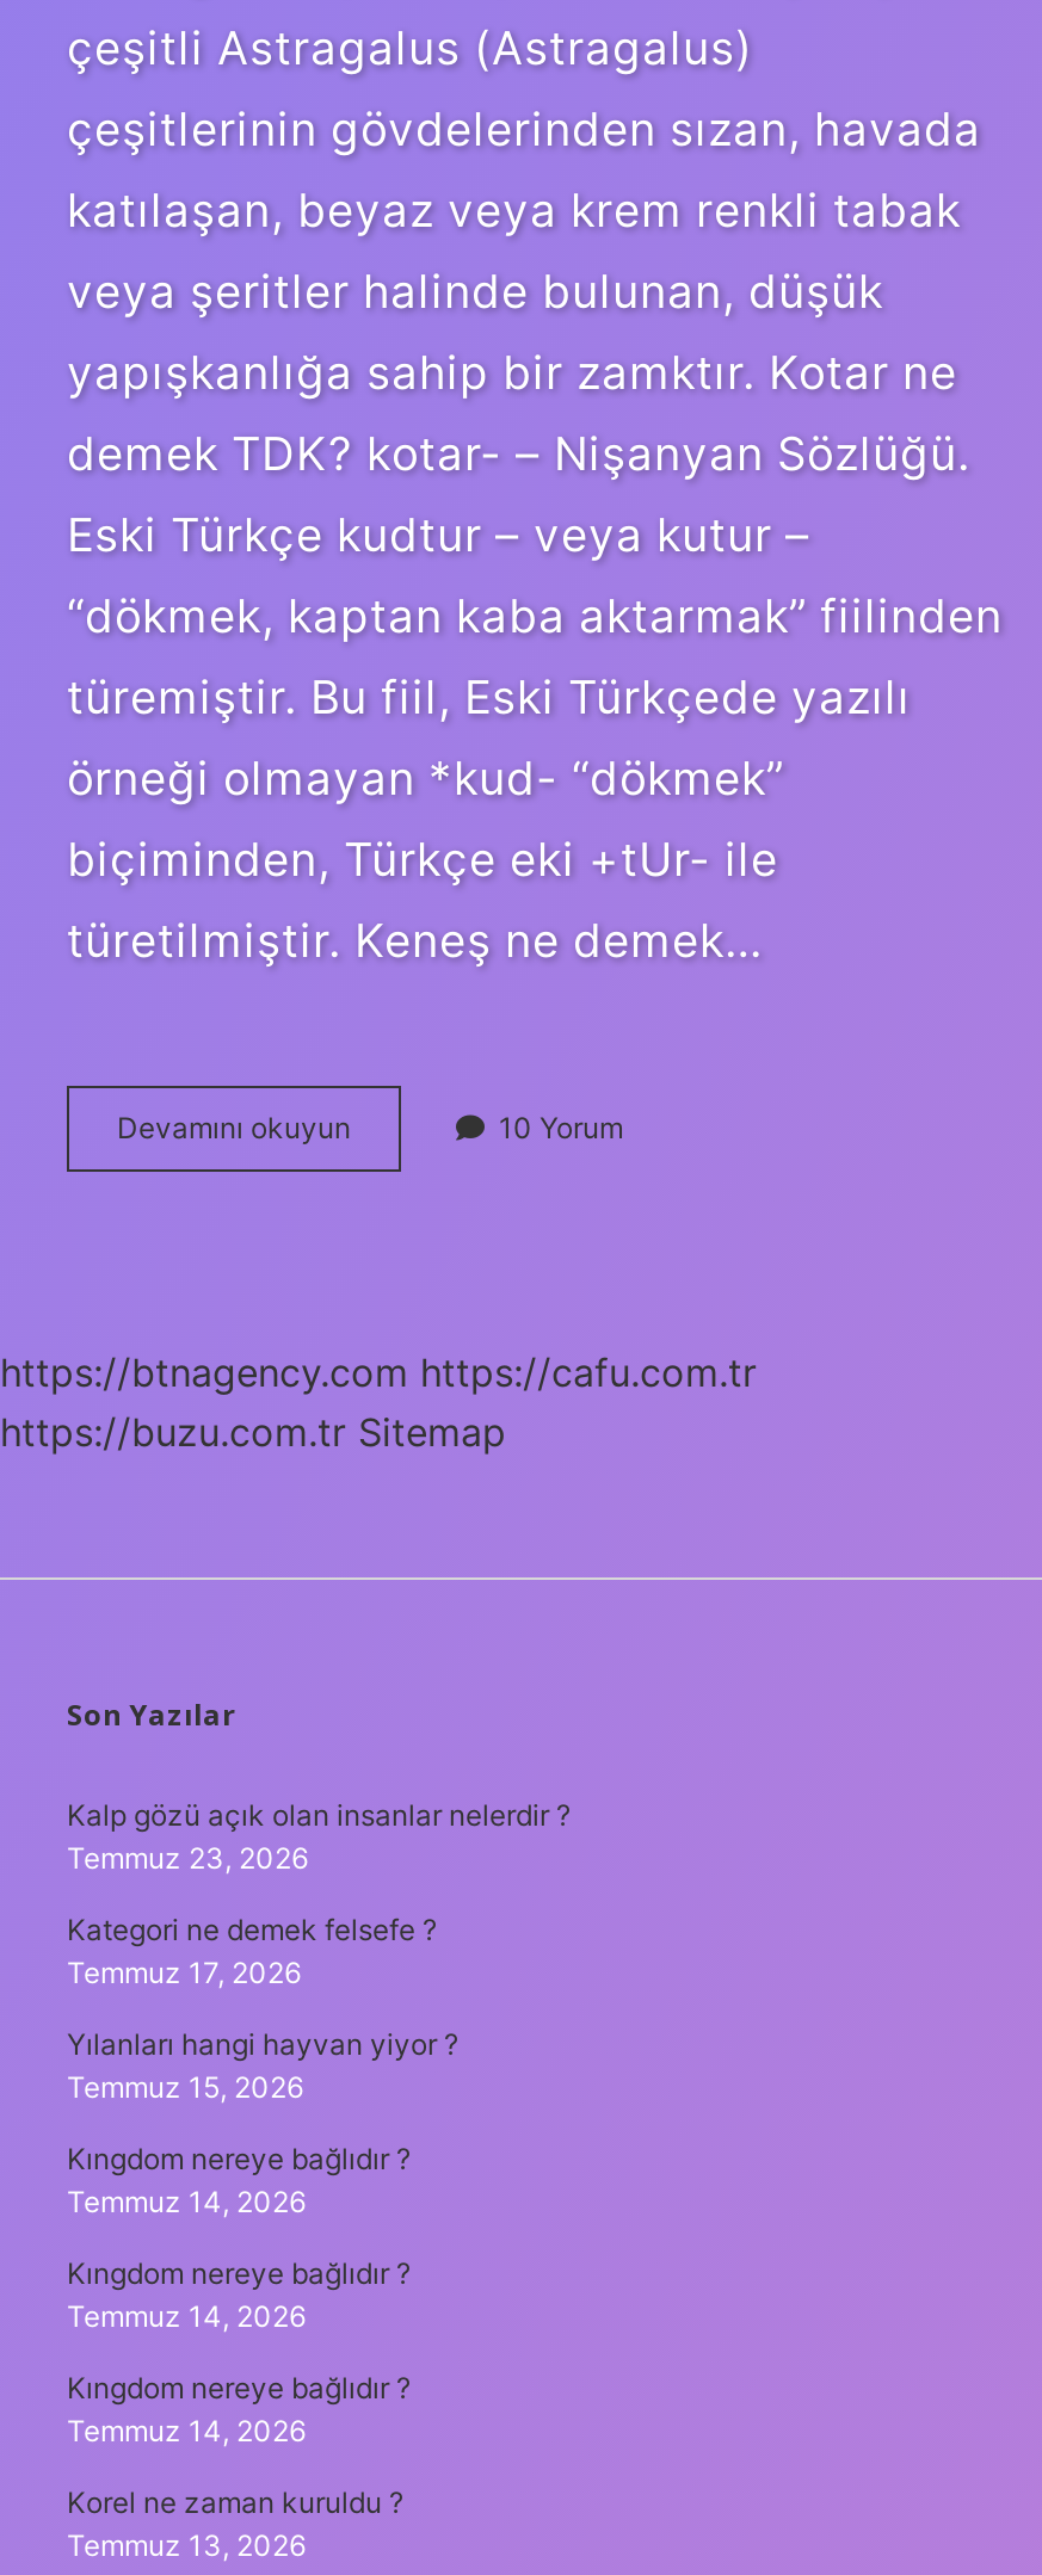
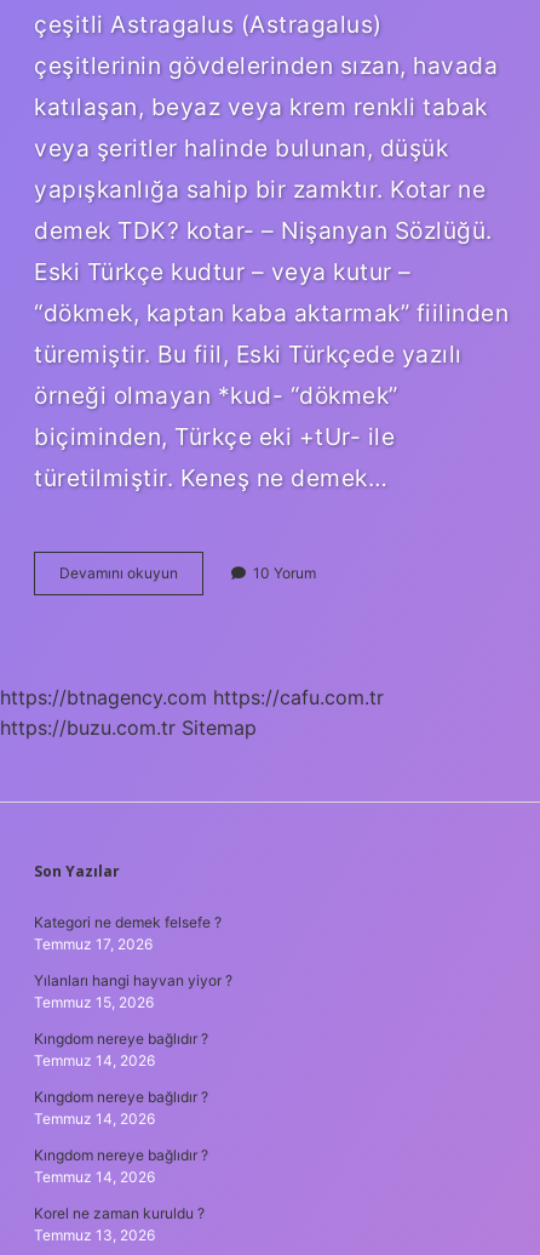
[67,1797,571,1875] Kalp gözü açık olan insanlar nelerdir ? | Temmuz 23, 2026 -> none

